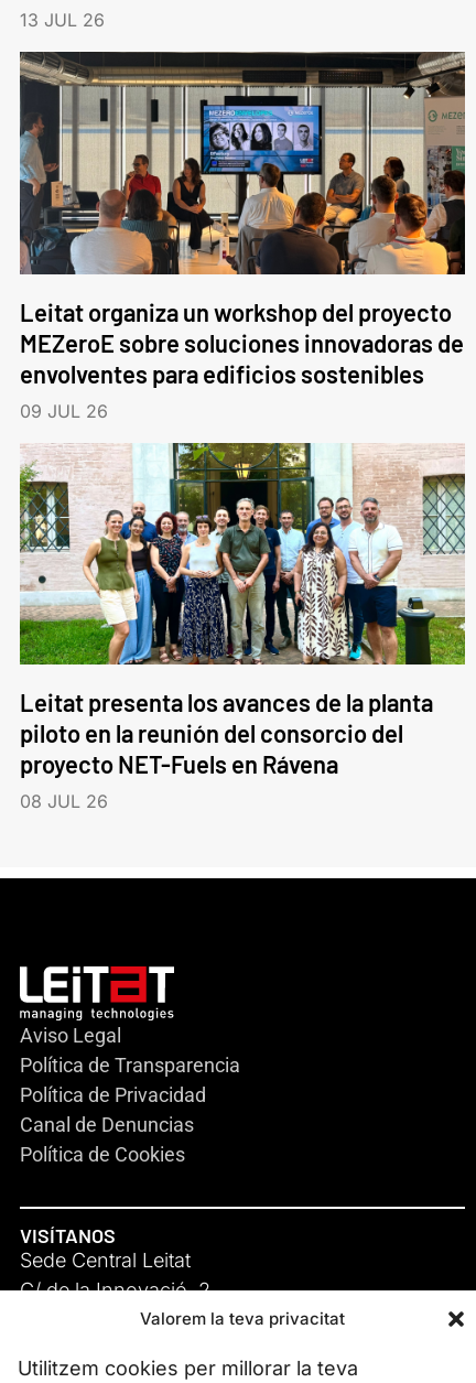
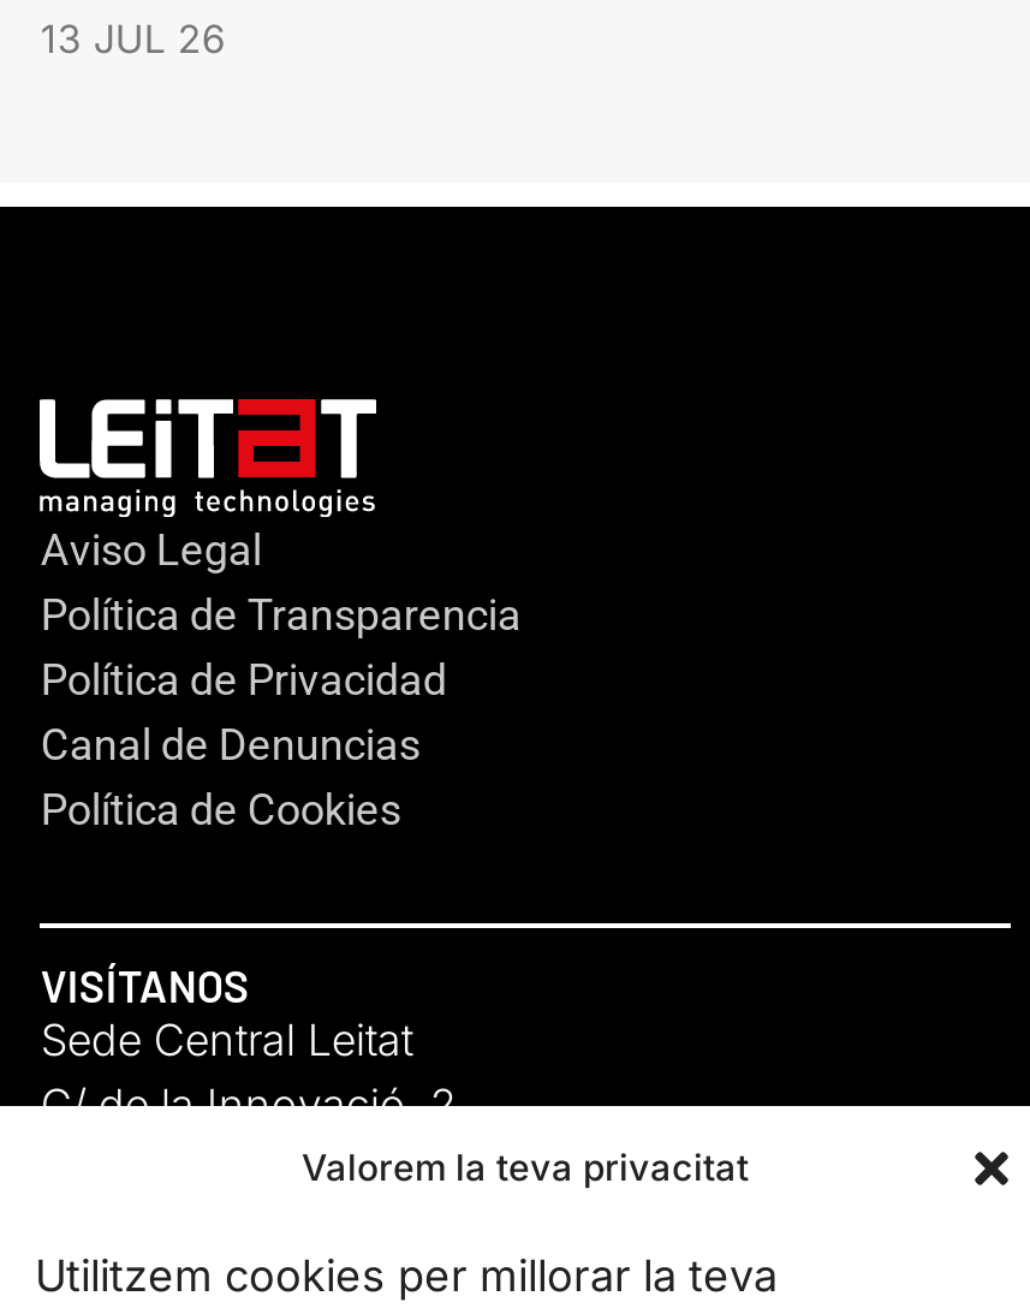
[19,51,466,422] [image] | Leitat organiza un workshop del proyecto | MEZeroE sobre soluciones innovadoras de | envolventes para edificios sostenibles | 09 JUL 26 -> none
[19,442,466,812] [image] | Leitat presenta los avances de la planta | piloto en la reunión del consorcio del | proyecto NET-Fuels en Rávena | 08 JUL 26 -> none

